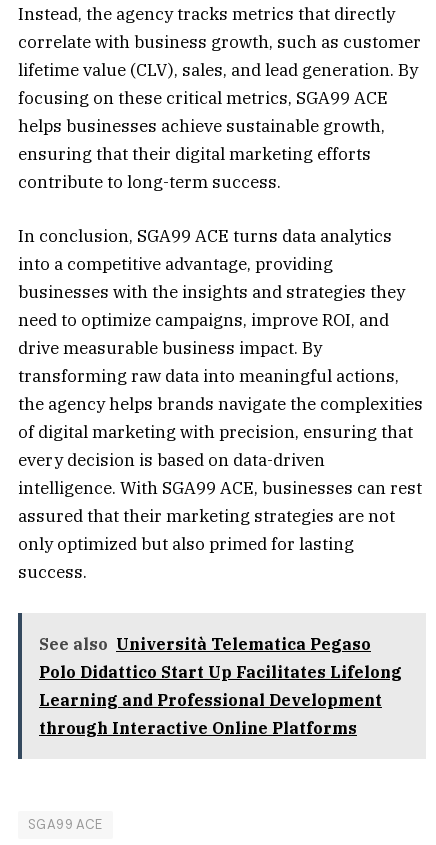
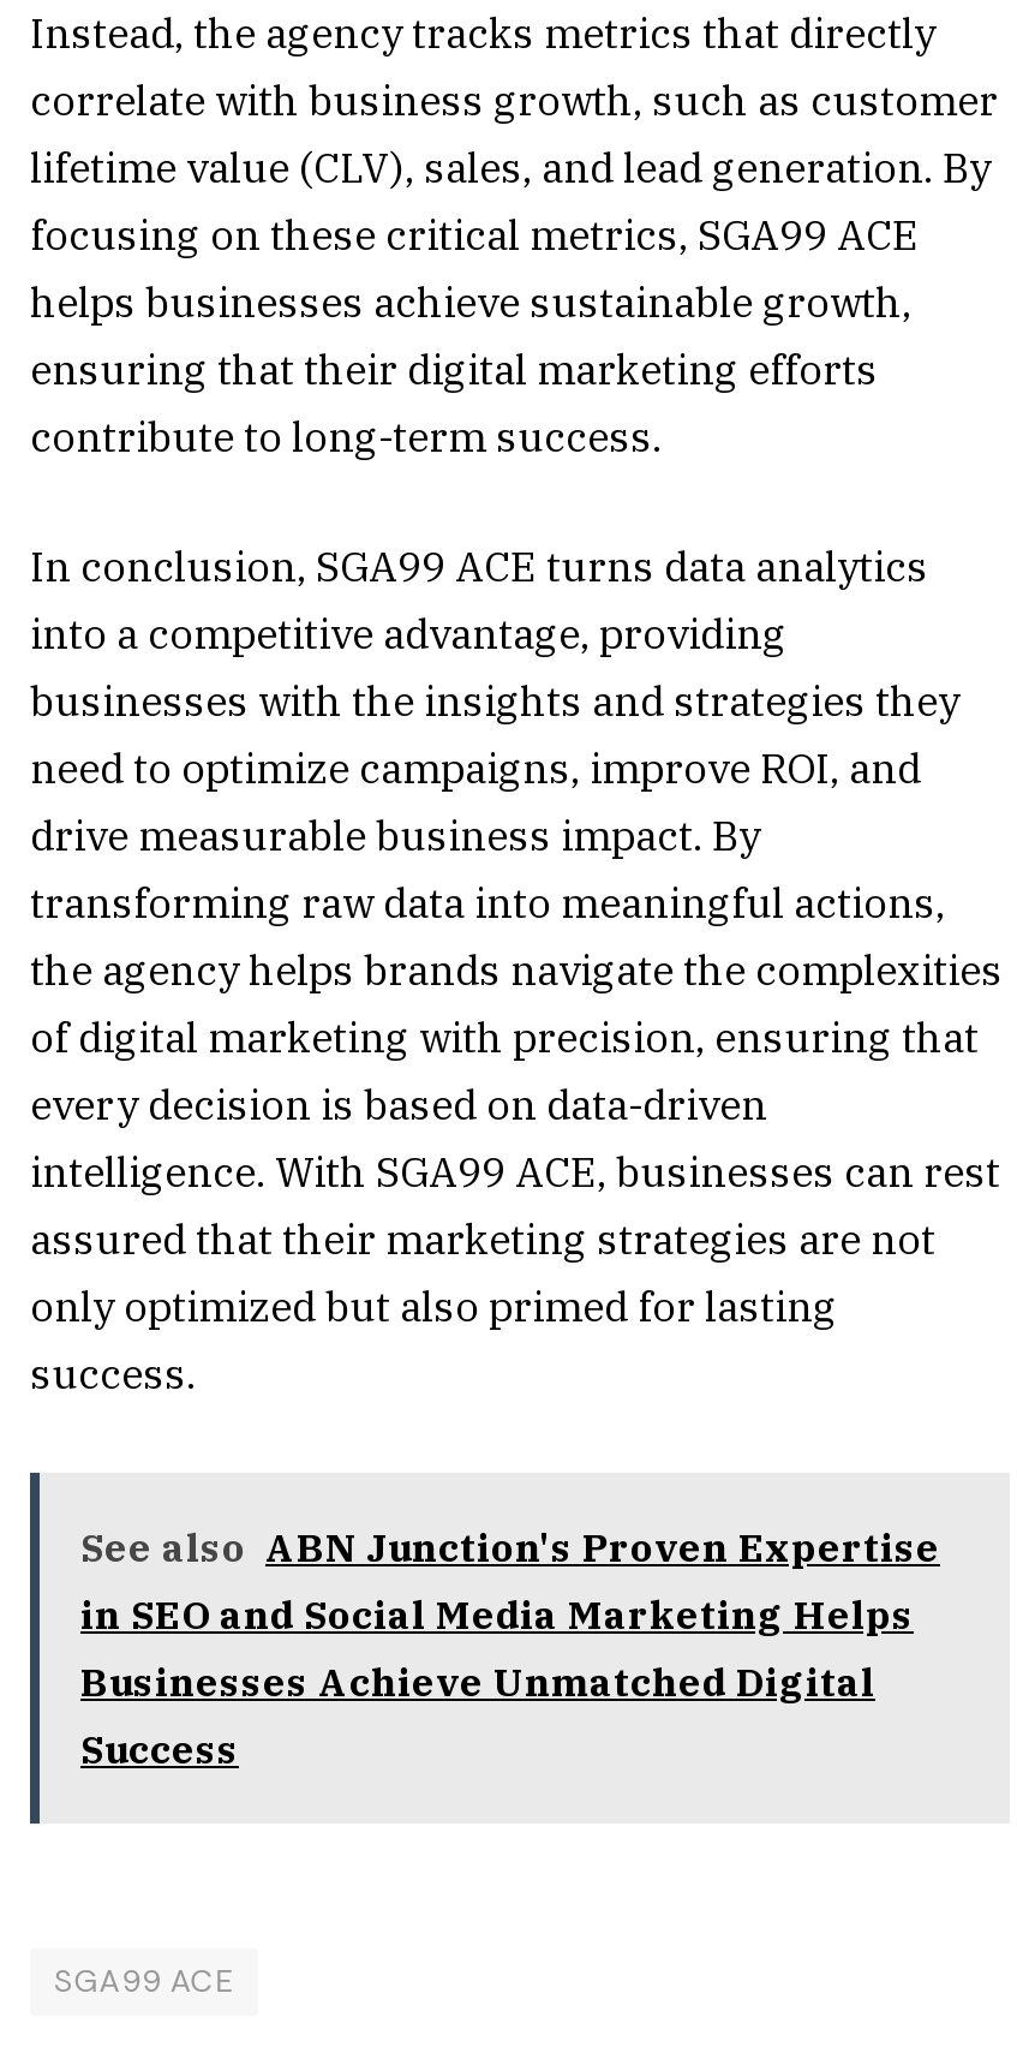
[39,633,402,737] See also Università Telematica Pegaso | Polo Didattico Start Up Facilitates Lifelong | Learning and Professional Development | through Interactive Online Platforms -> [80,1522,940,1772] See also ABN Junction's Proven Expertise | in SEO and Social Media Marketing Helps | Businesses Achieve Unmatched Digital | Success

